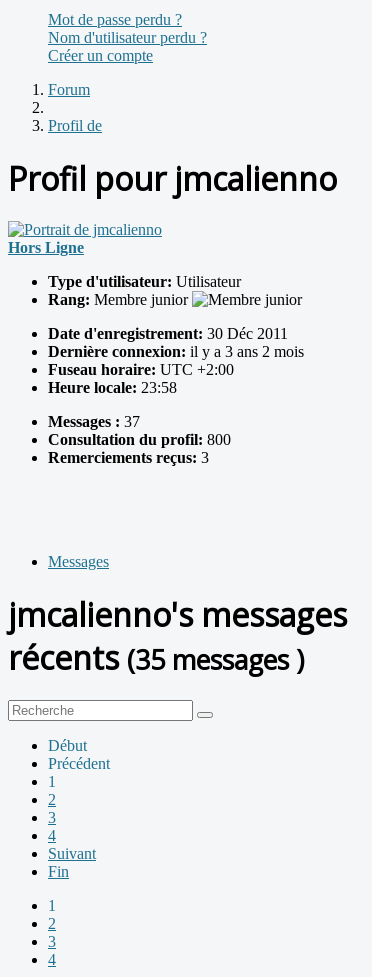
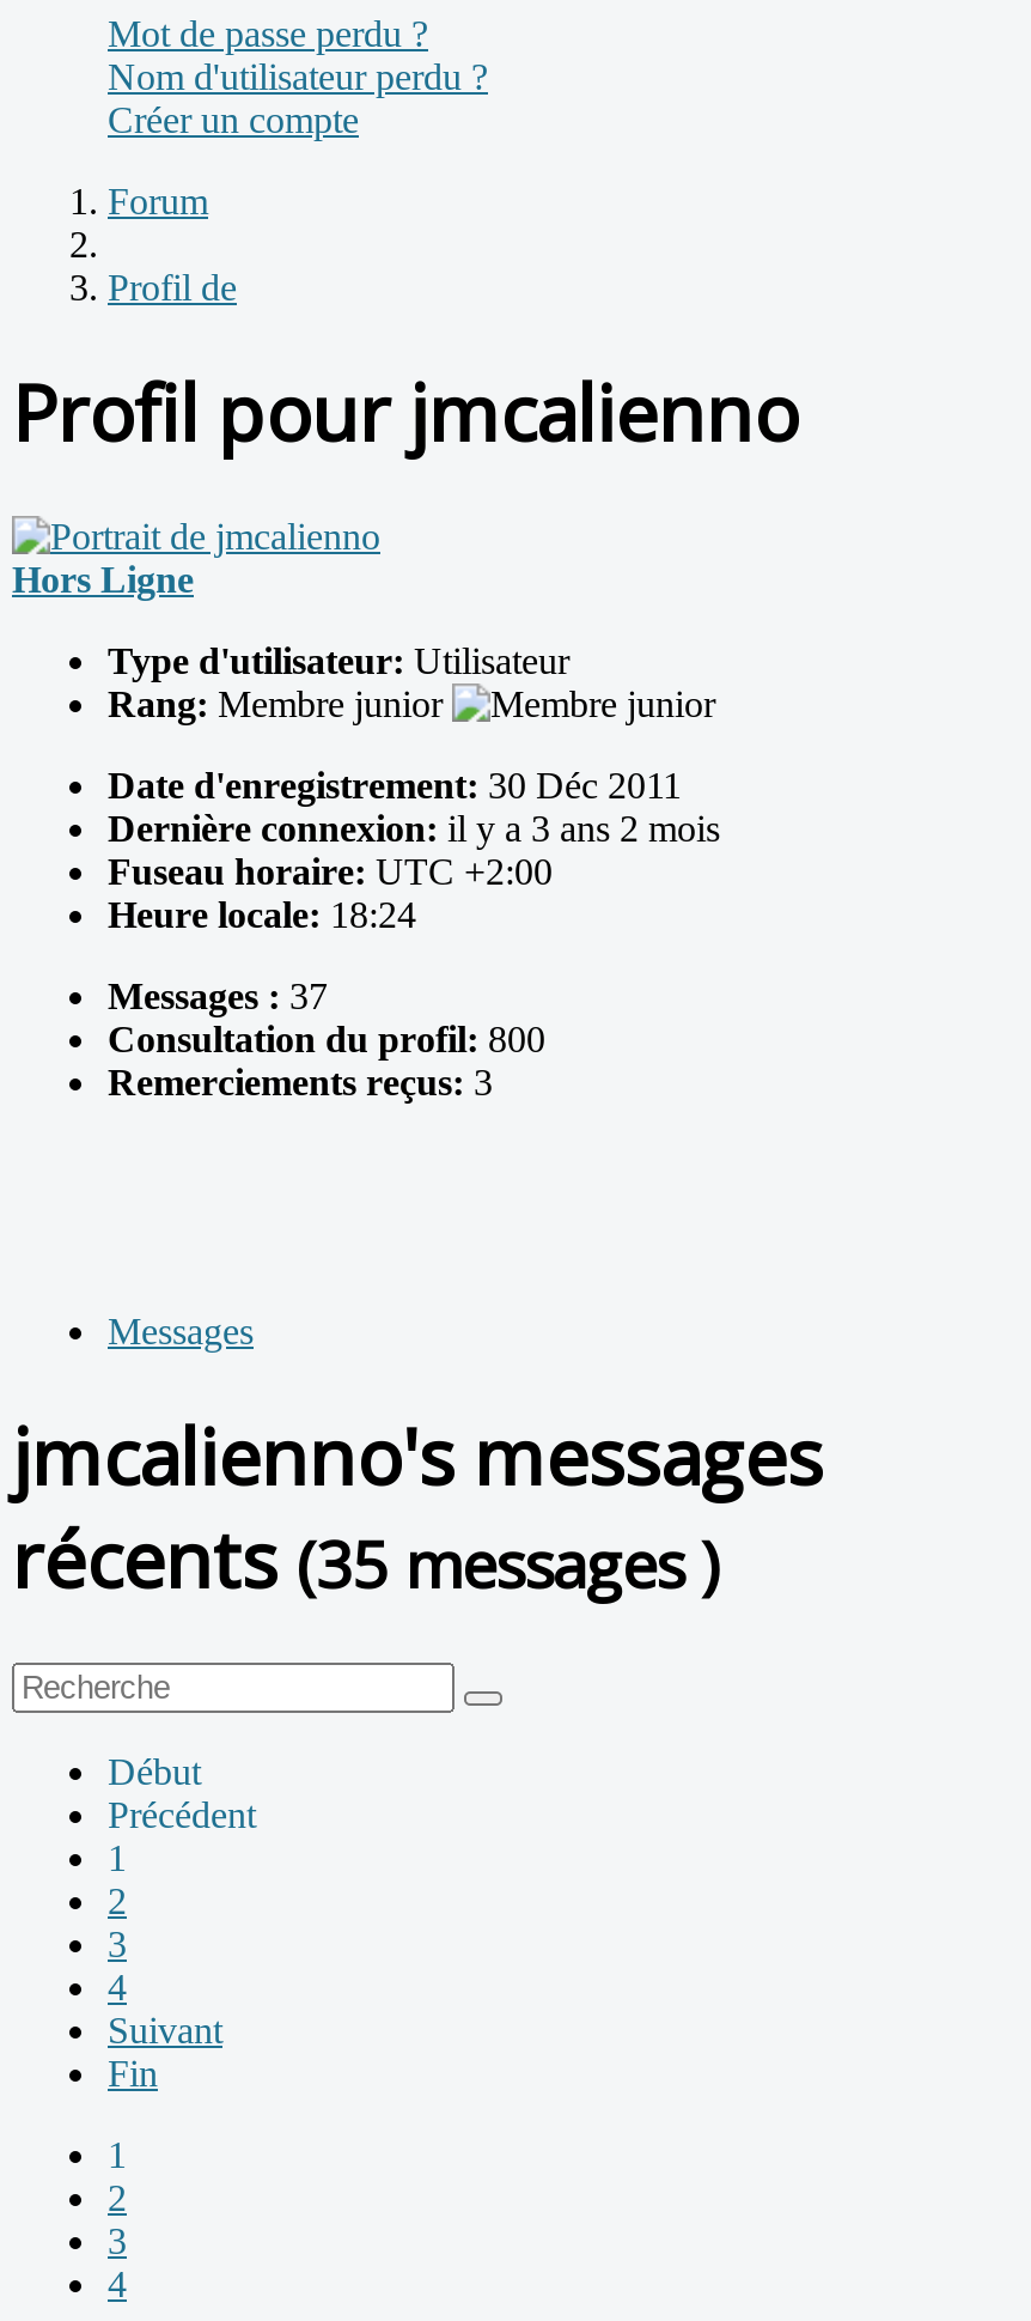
[48,379,177,396] Heure locale: 23:58 -> [108,894,416,934] Heure locale: 18:24

